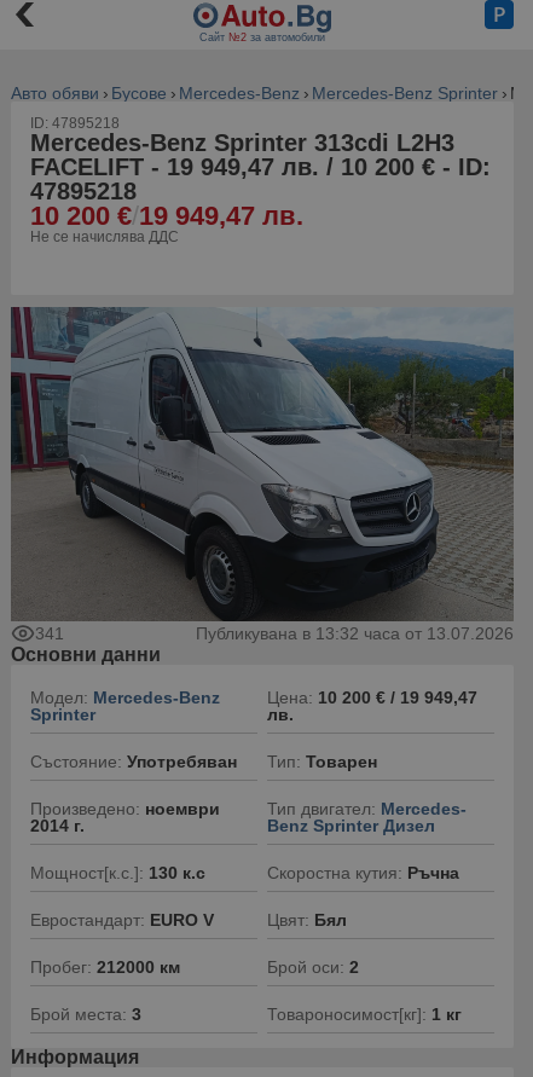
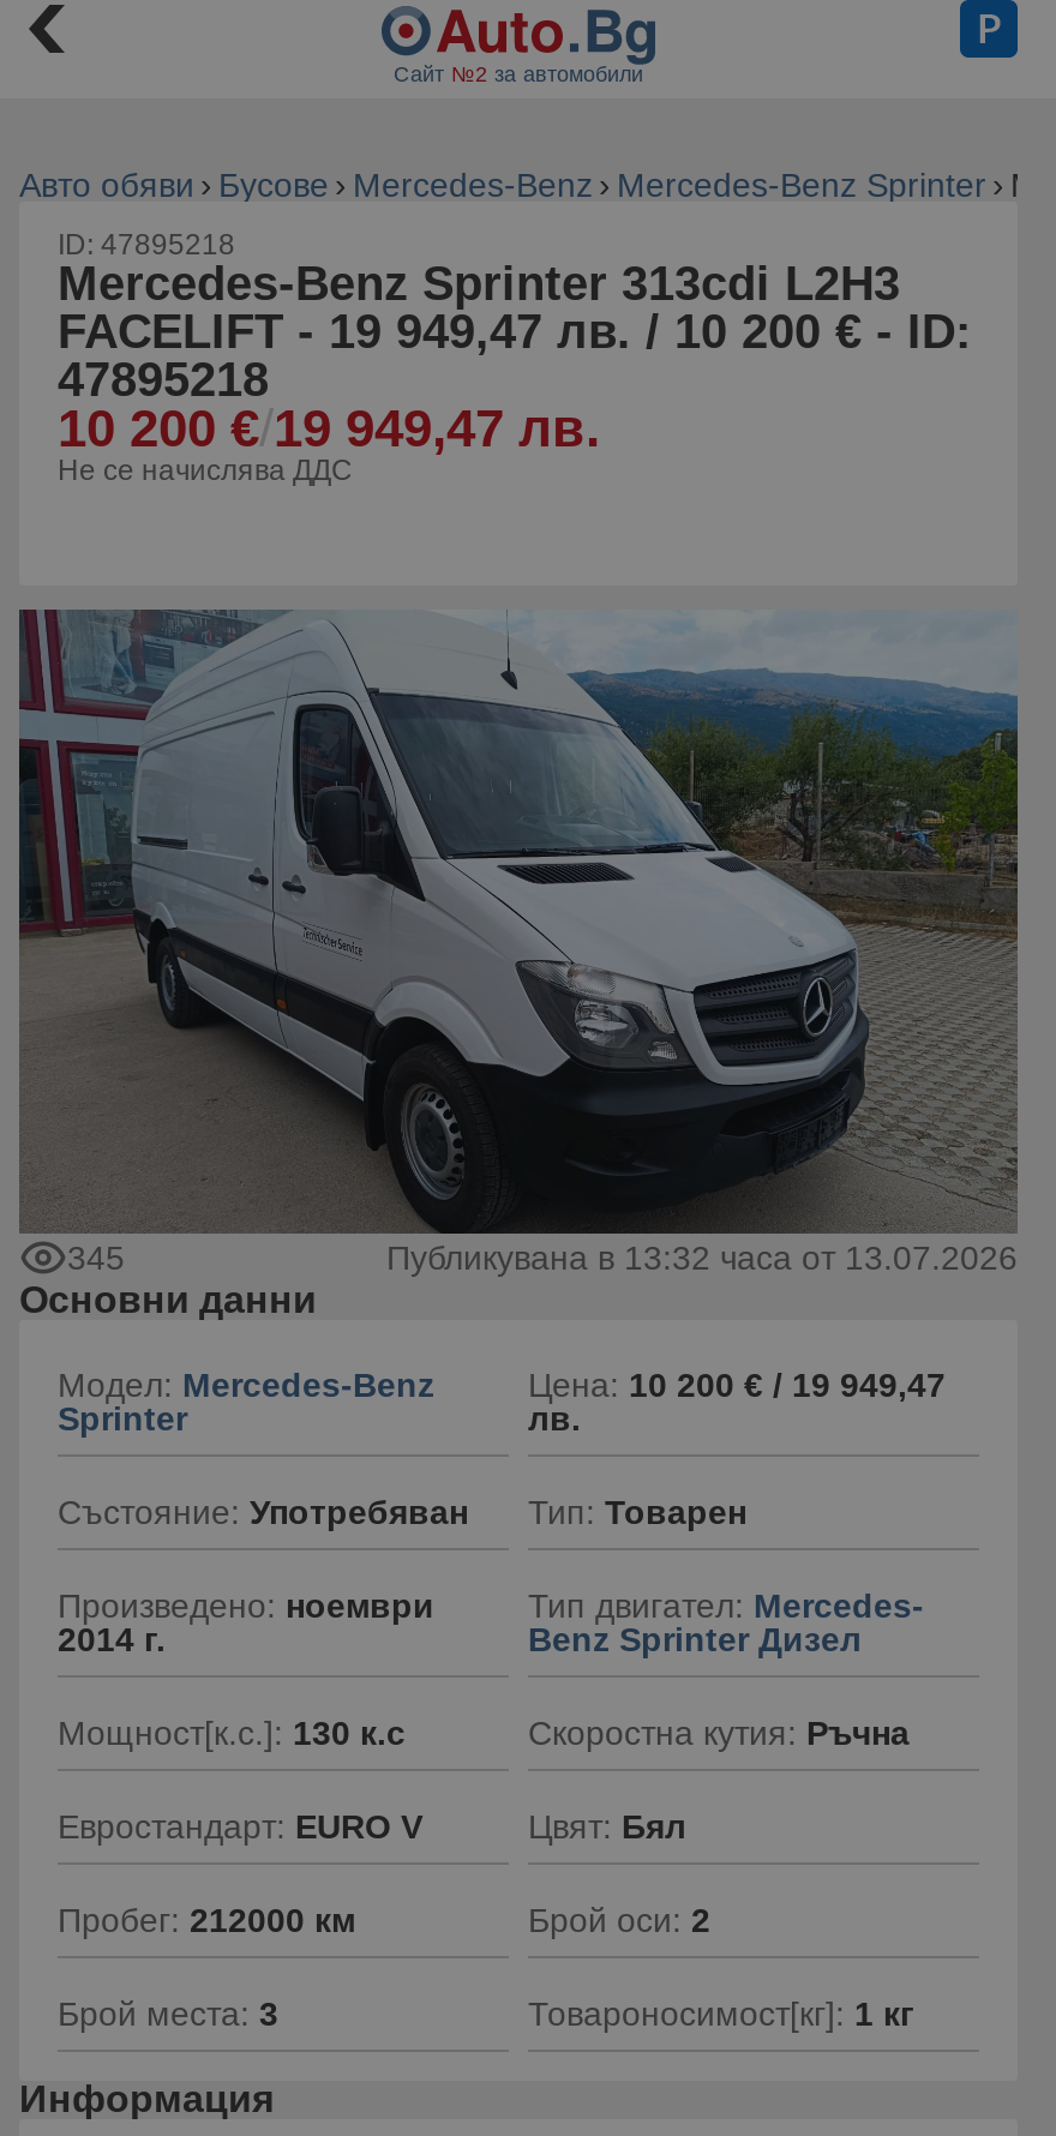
[35,624,64,643] 341 -> [67,1238,125,1277] 345

